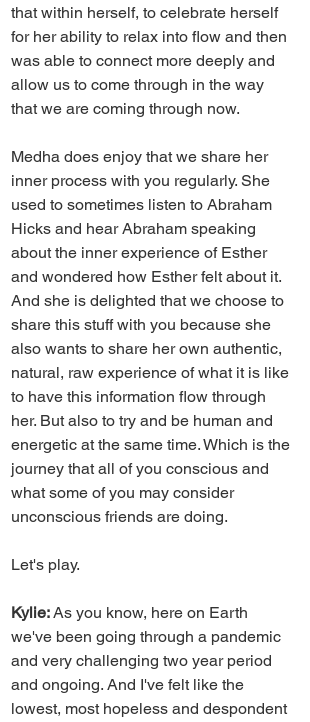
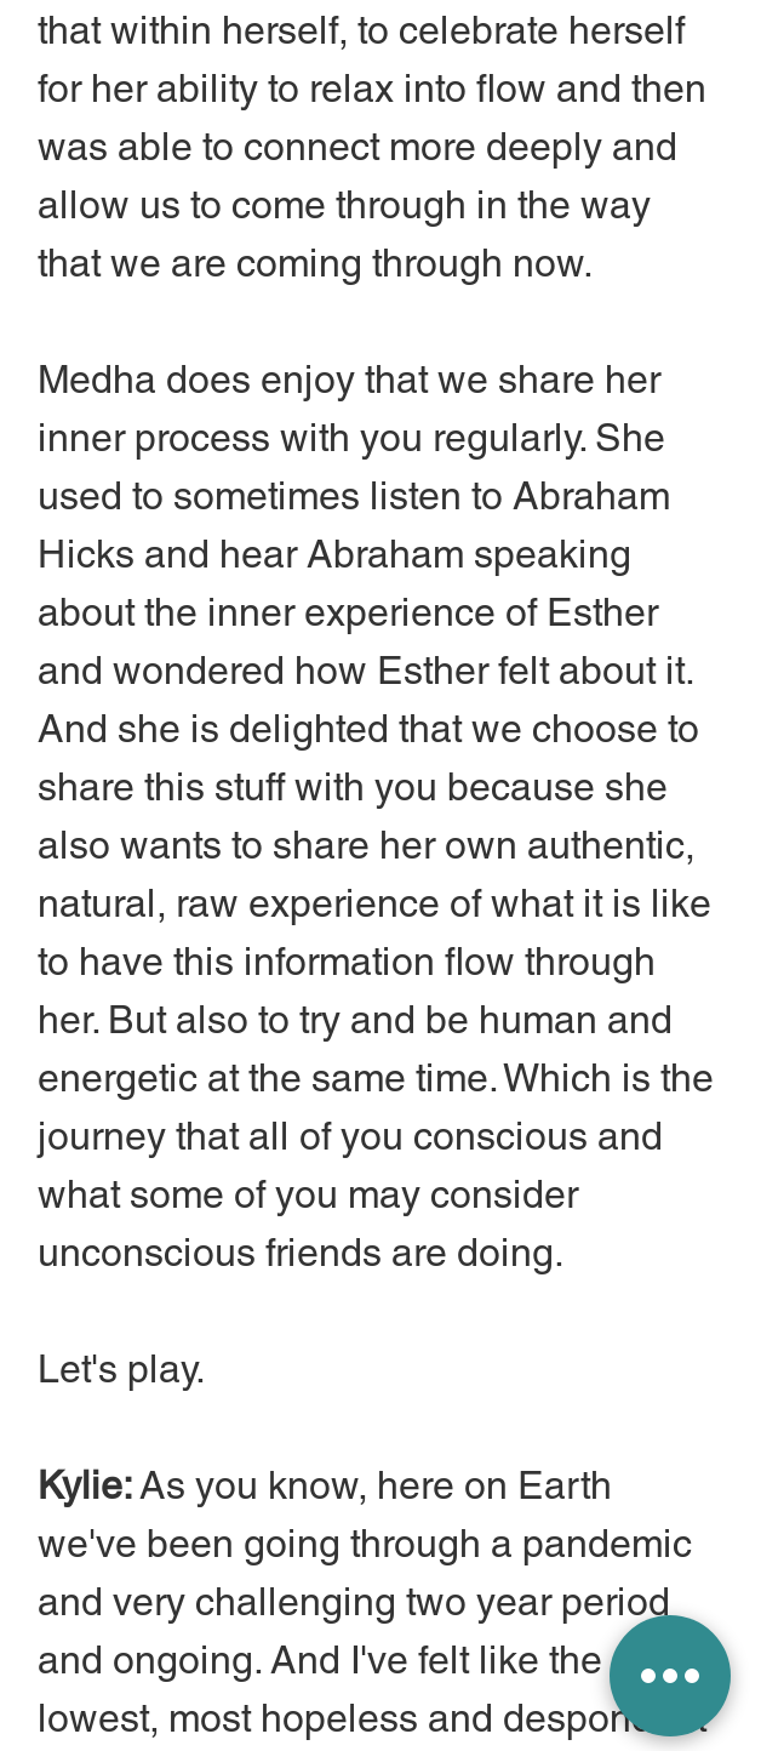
none -> [622,1613,738,1717] [image]

